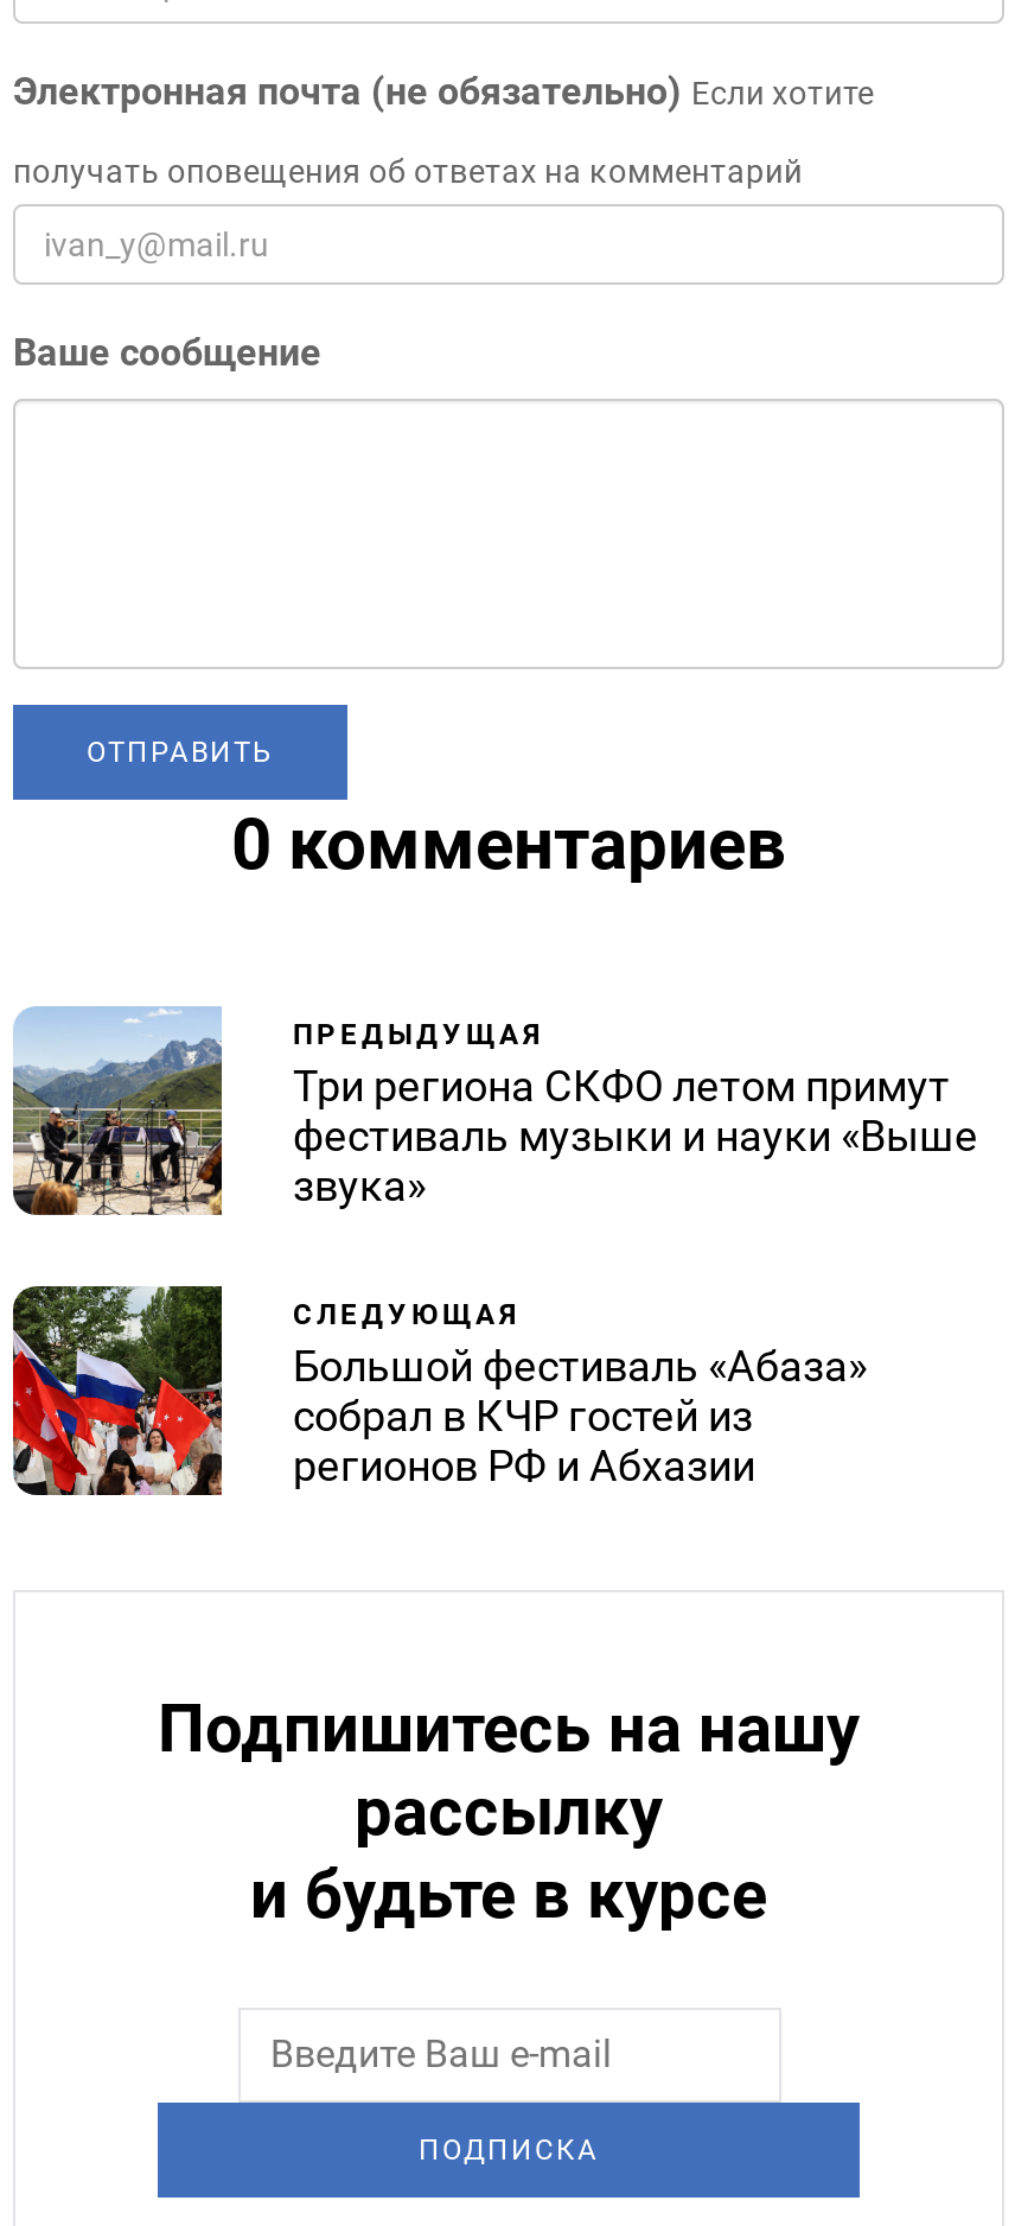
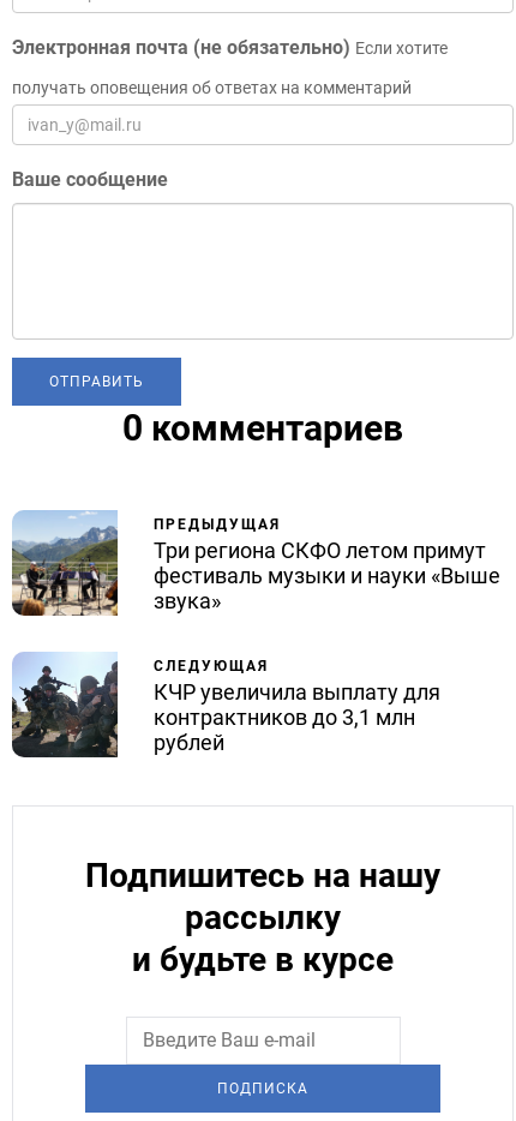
[11,1284,867,1497] [image] | Большой фестиваль «Абаза» | собрал в КЧР гостей из | регионов РФ и Абхазии -> [11,652,440,759] [image] | КЧР увеличила выплату для | контрактников до 3,1 млн | рублей

